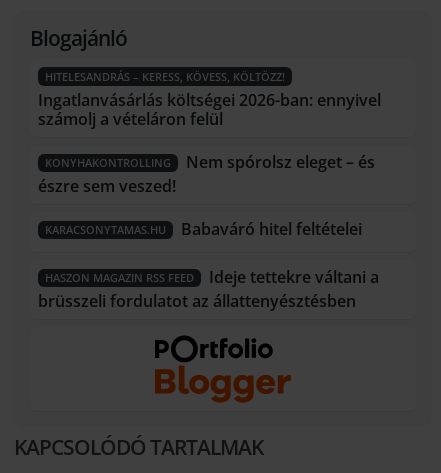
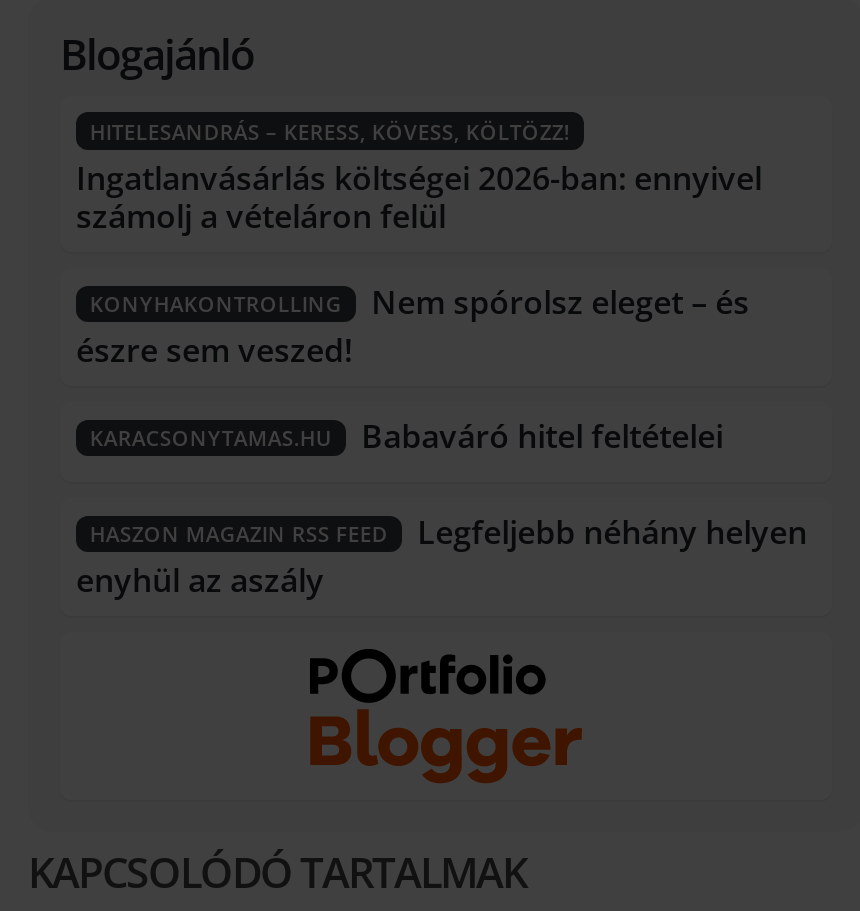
[38,266,379,312] Ideje tettekre váltani a | brüsszeli fordulatot az állattenyésztésben -> [76,510,807,603] Legfeljebb néhány helyen | enyhül az aszály

